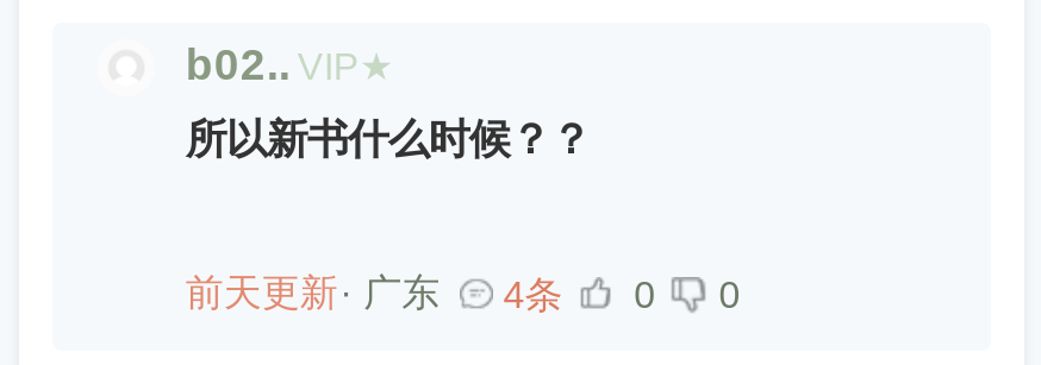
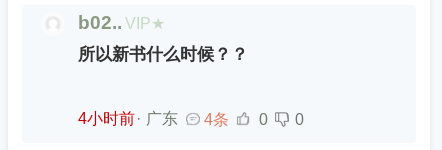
[186,272,440,312] 前天更新· 广东 -> [78,110,178,127] 4小时前· 广东

